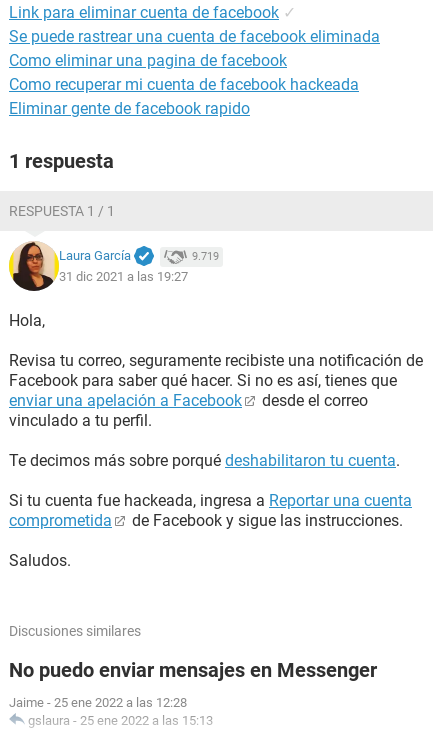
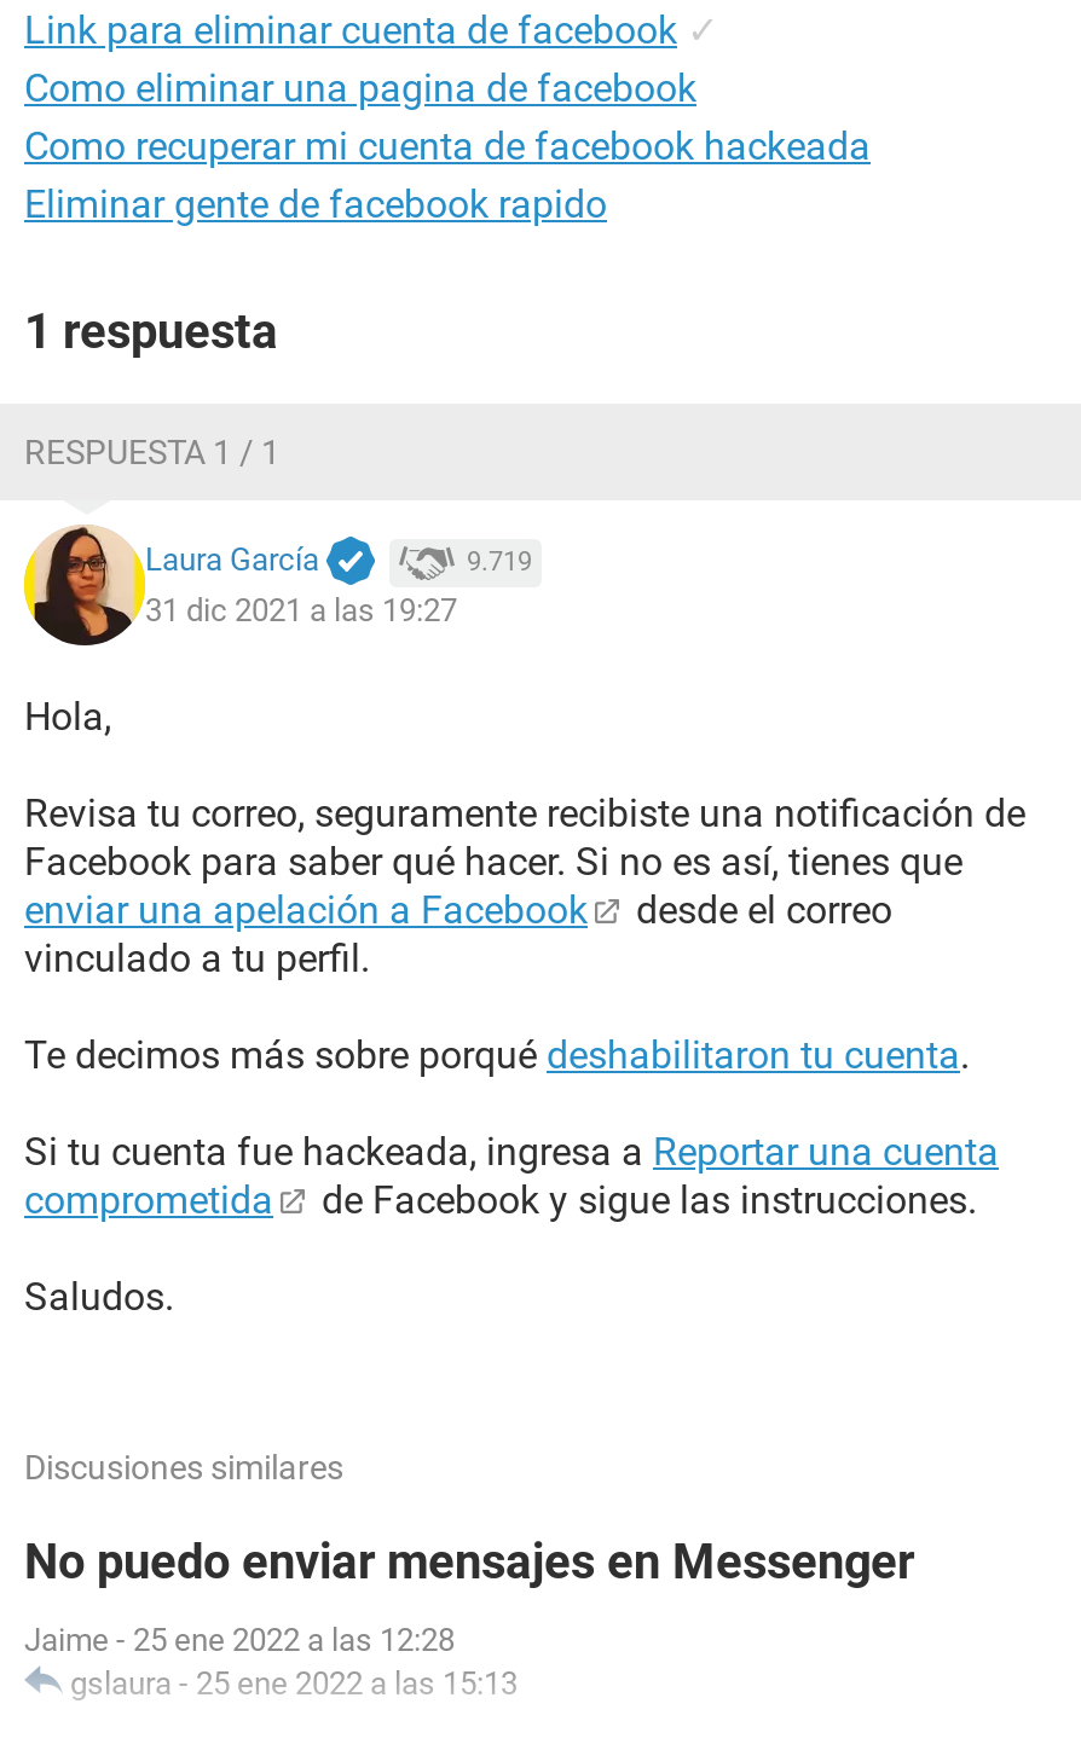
[9,27,380,46] Se puede rastrear una cuenta de facebook eliminada -> none

